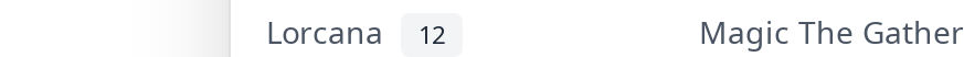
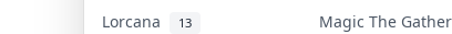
[266,10,445,52] Lorcana 12 -> [102,10,192,31] Lorcana 13

